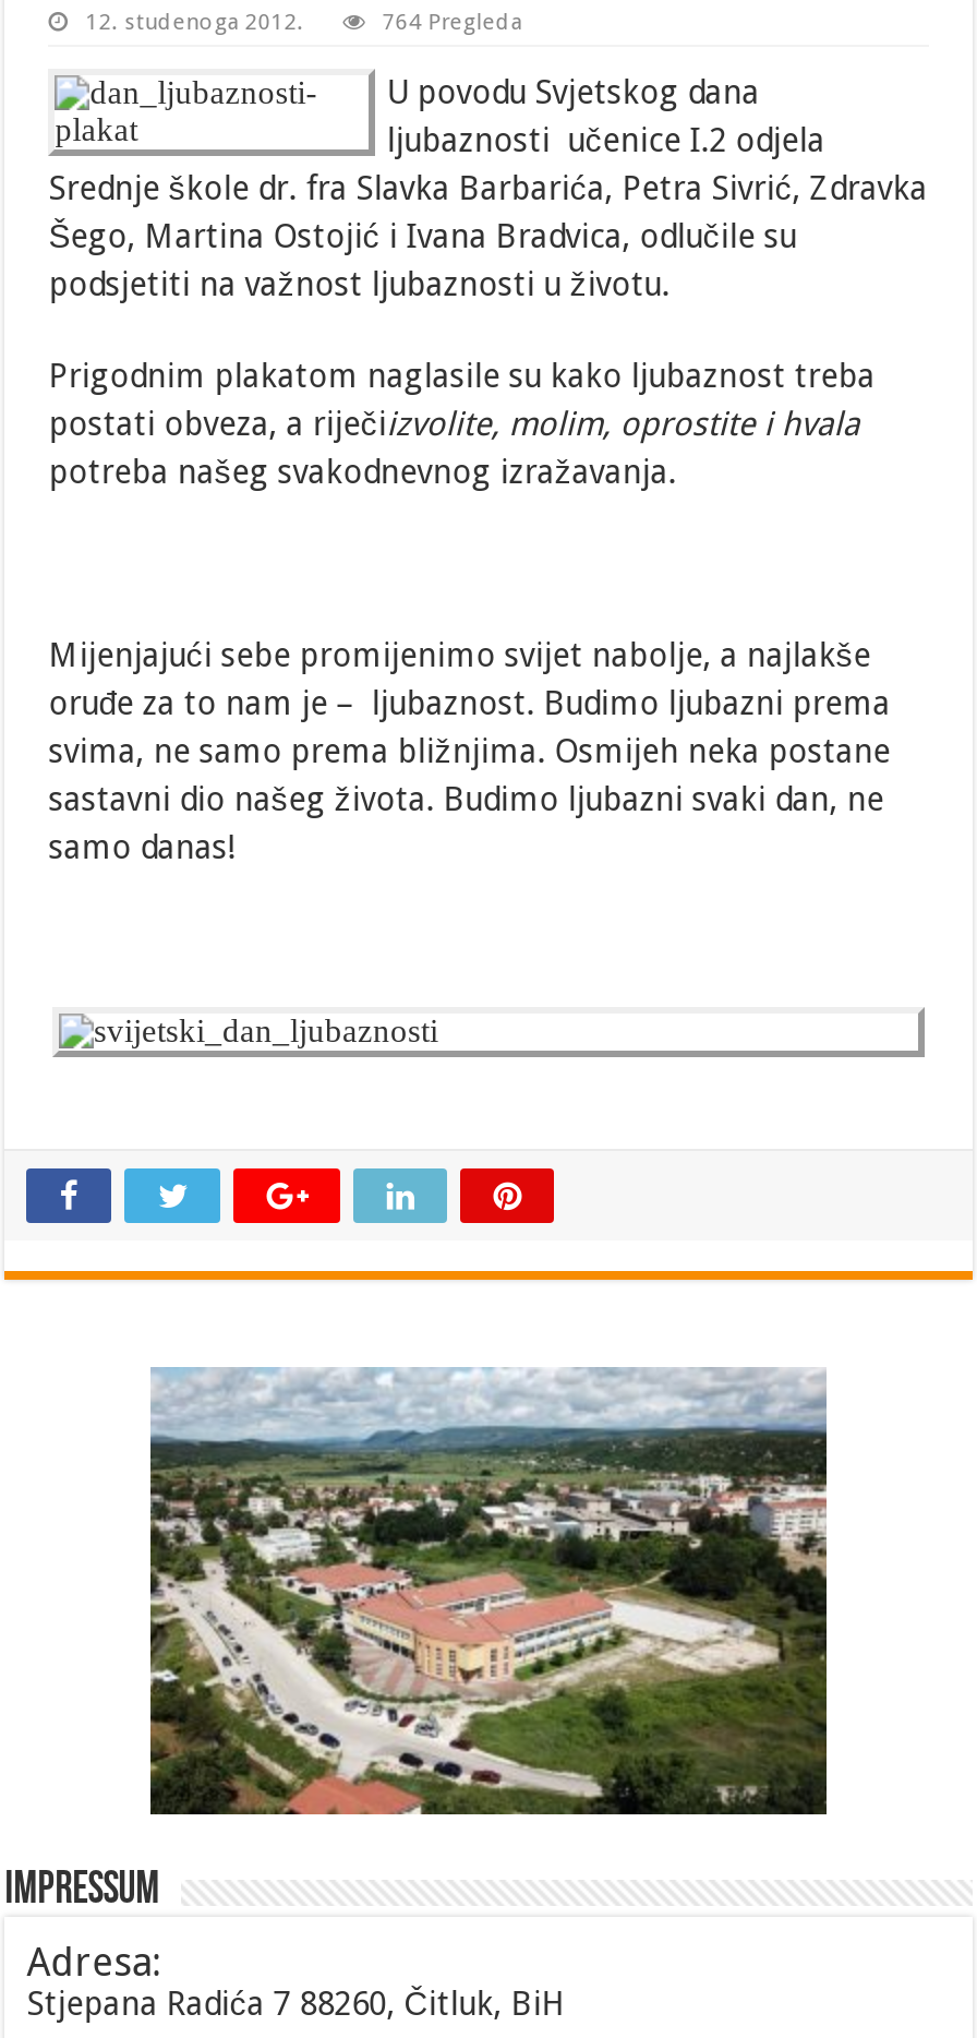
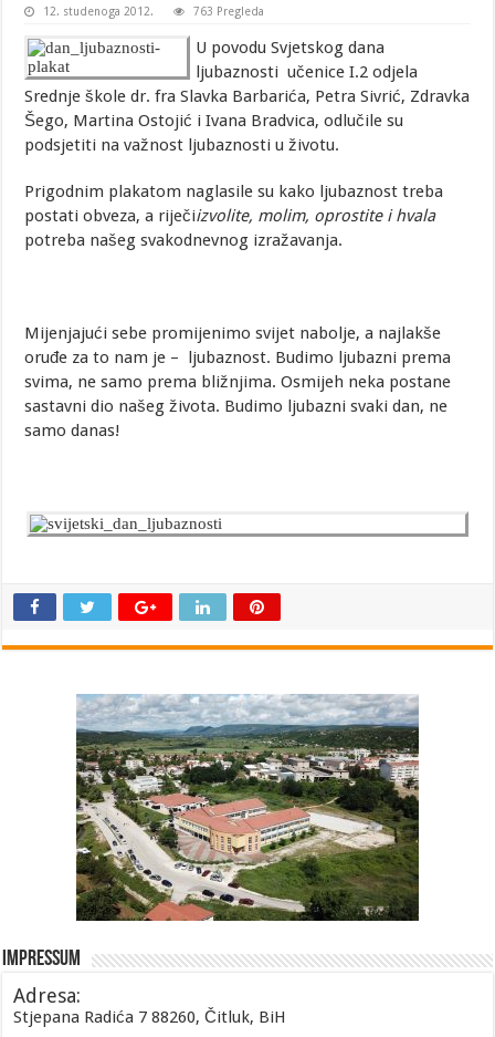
[382,10,522,34] 764 Pregleda -> [194,6,264,18] 763 Pregleda

